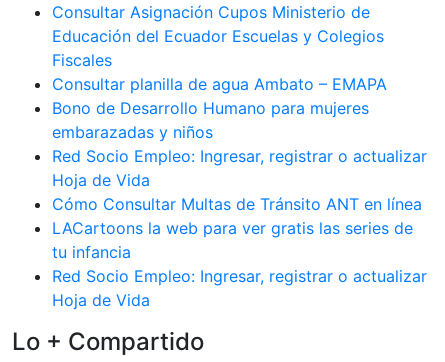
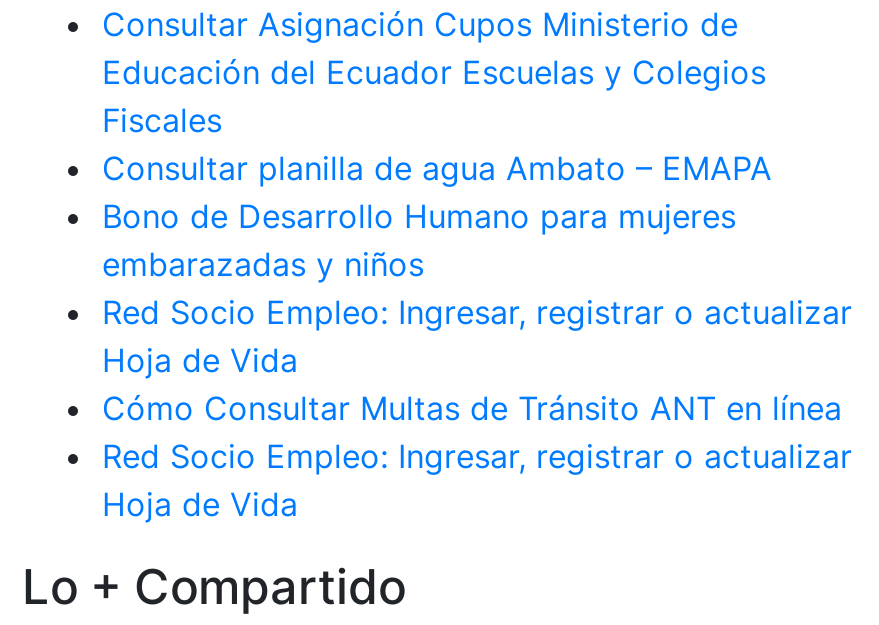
[52,218,413,262] LACartoons la web para ver gratis las series de | tu infancia -> none

